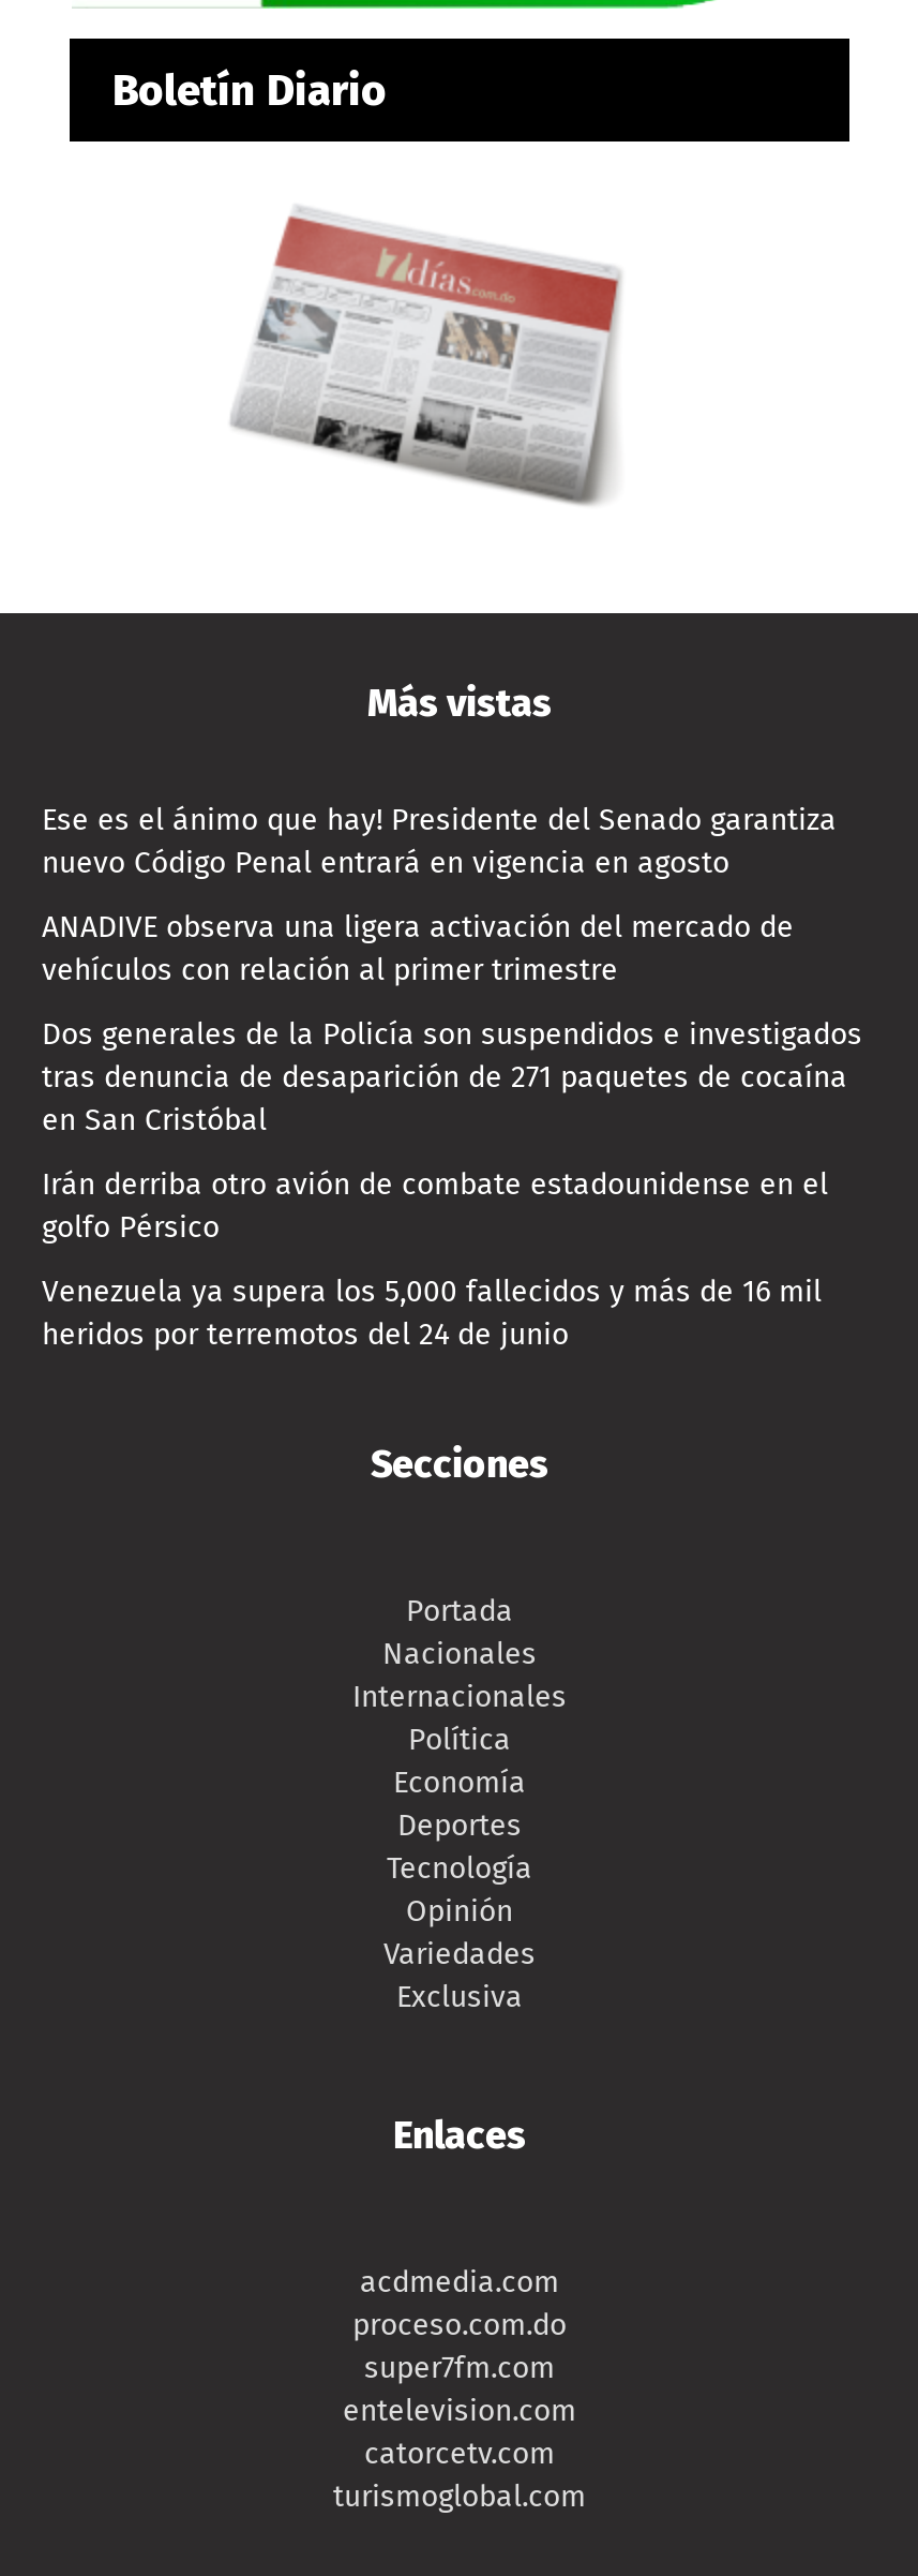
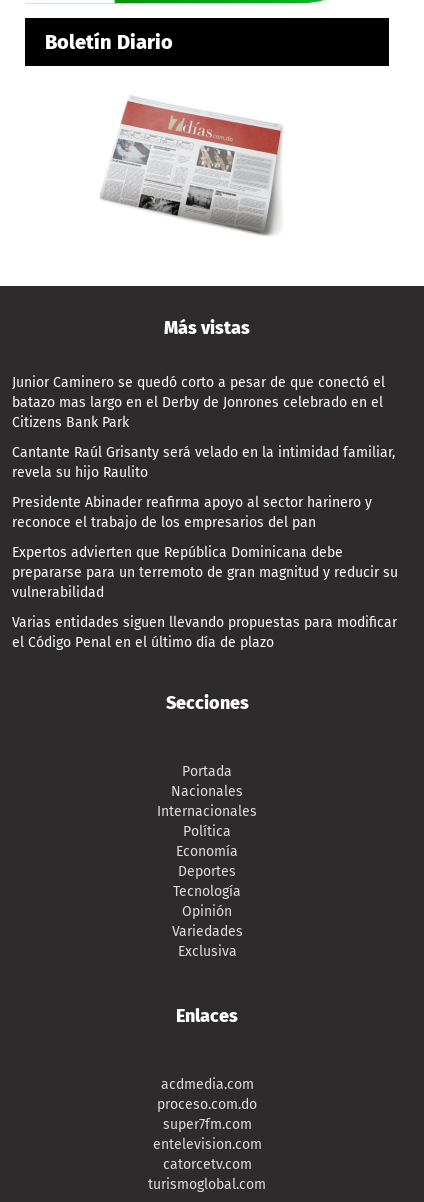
[42,802,837,882] Ese es el ánimo que hay! Presidente del Senado garantiza | nuevo Código Penal entrará en vigencia en agosto -> [12,374,385,431] Junior Caminero se quedó corto a pesar de que conectó el | batazo mas largo en el Derby de Jonrones celebrado en el | Citizens Bank Park
[42,910,794,989] ANADIVE observa una ligera activación del mercado de | vehículos con relación al primer trimestre -> [12,444,395,481] Cantante Raúl Grisanty será velado en la intimidad familiar, | revela su hijo Raulito
[42,1017,862,1139] Dos generales de la Policía son suspendidos e investigados | tras denuncia de desaparición de 271 paquetes de cocaína | en San Cristóbal -> [12,494,372,531] Presidente Abinader reafirma apoyo al sector harinero y | reconoce el trabajo de los empresarios del pan
[42,1167,828,1246] Irán derriba otro avión de combate estadounidense en el | golfo Pérsico -> [12,544,398,601] Expertos advierten que República Dominicana debe | prepararse para un terremoto de gran magnitud y reducir su | vulnerabilidad
[42,1274,822,1353] Venezuela ya supera los 5,000 fallecidos y más de 16 mil | heridos por terremotos del 24 de junio -> [12,614,397,651] Varias entidades siguen llevando propuestas para modificar | el Código Penal en el último día de plazo

